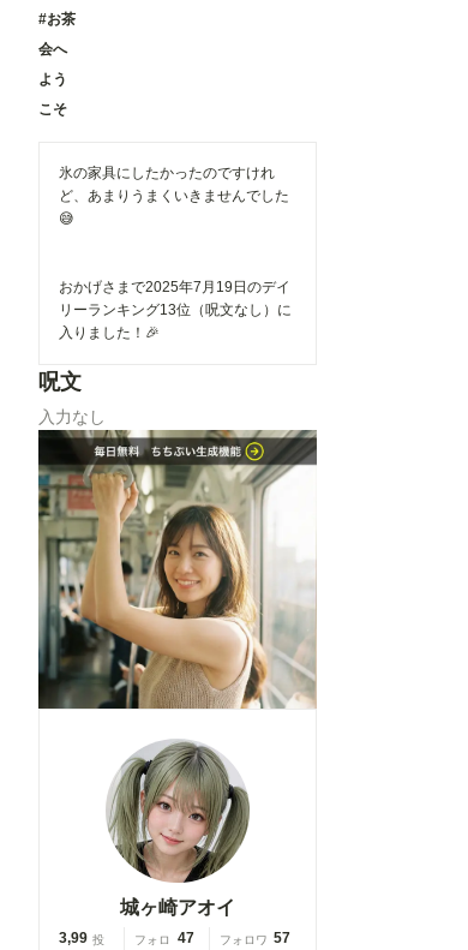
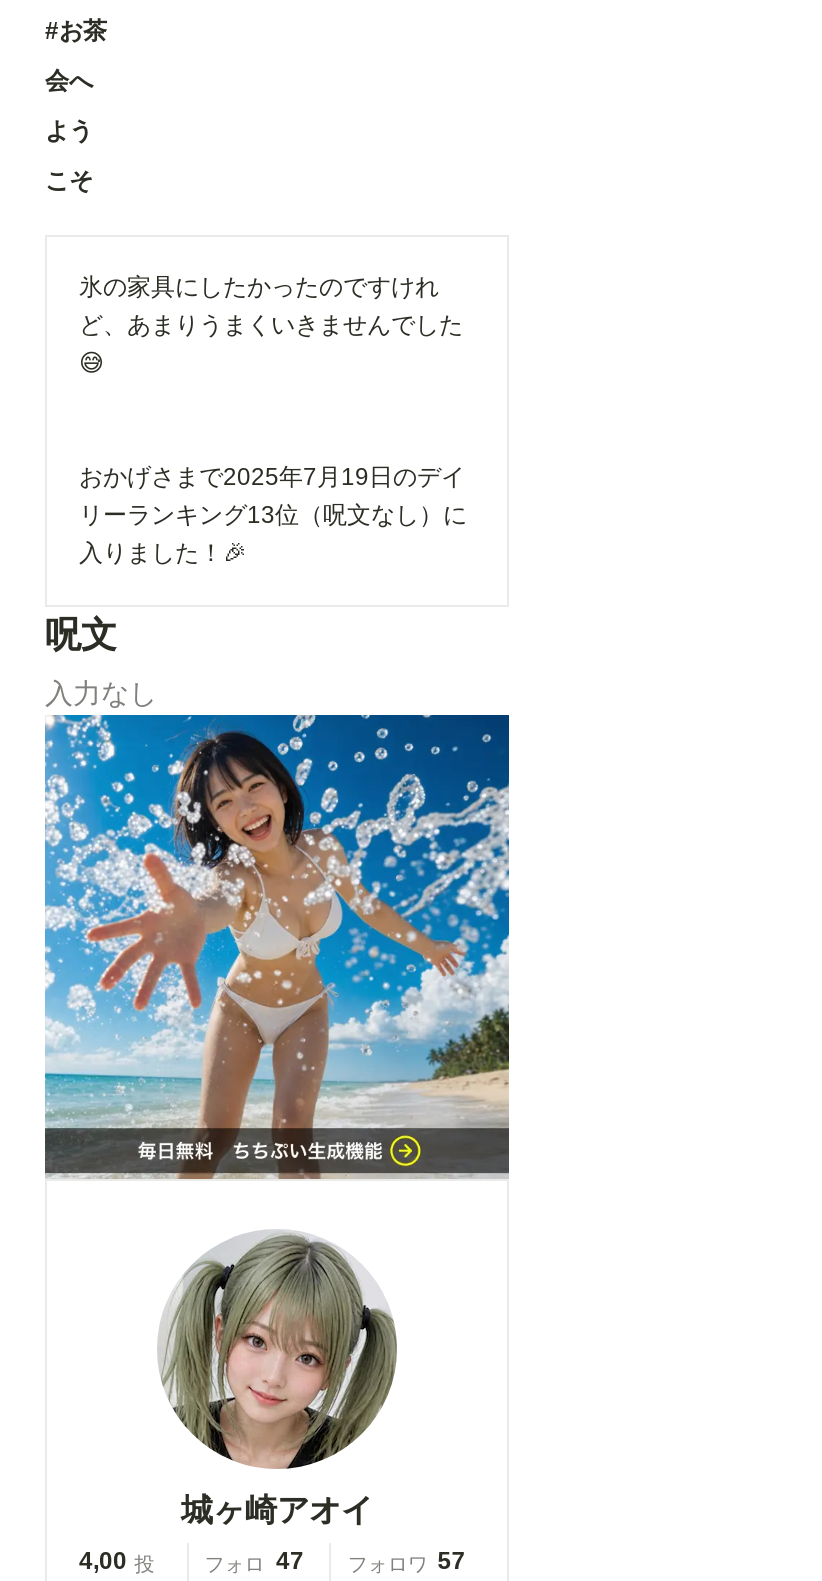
[37,429,318,710] [image] -> [43,713,511,1181] [image]
[59,930,104,946] 3,99 投 -> [79,1547,155,1575] 4,00 投

